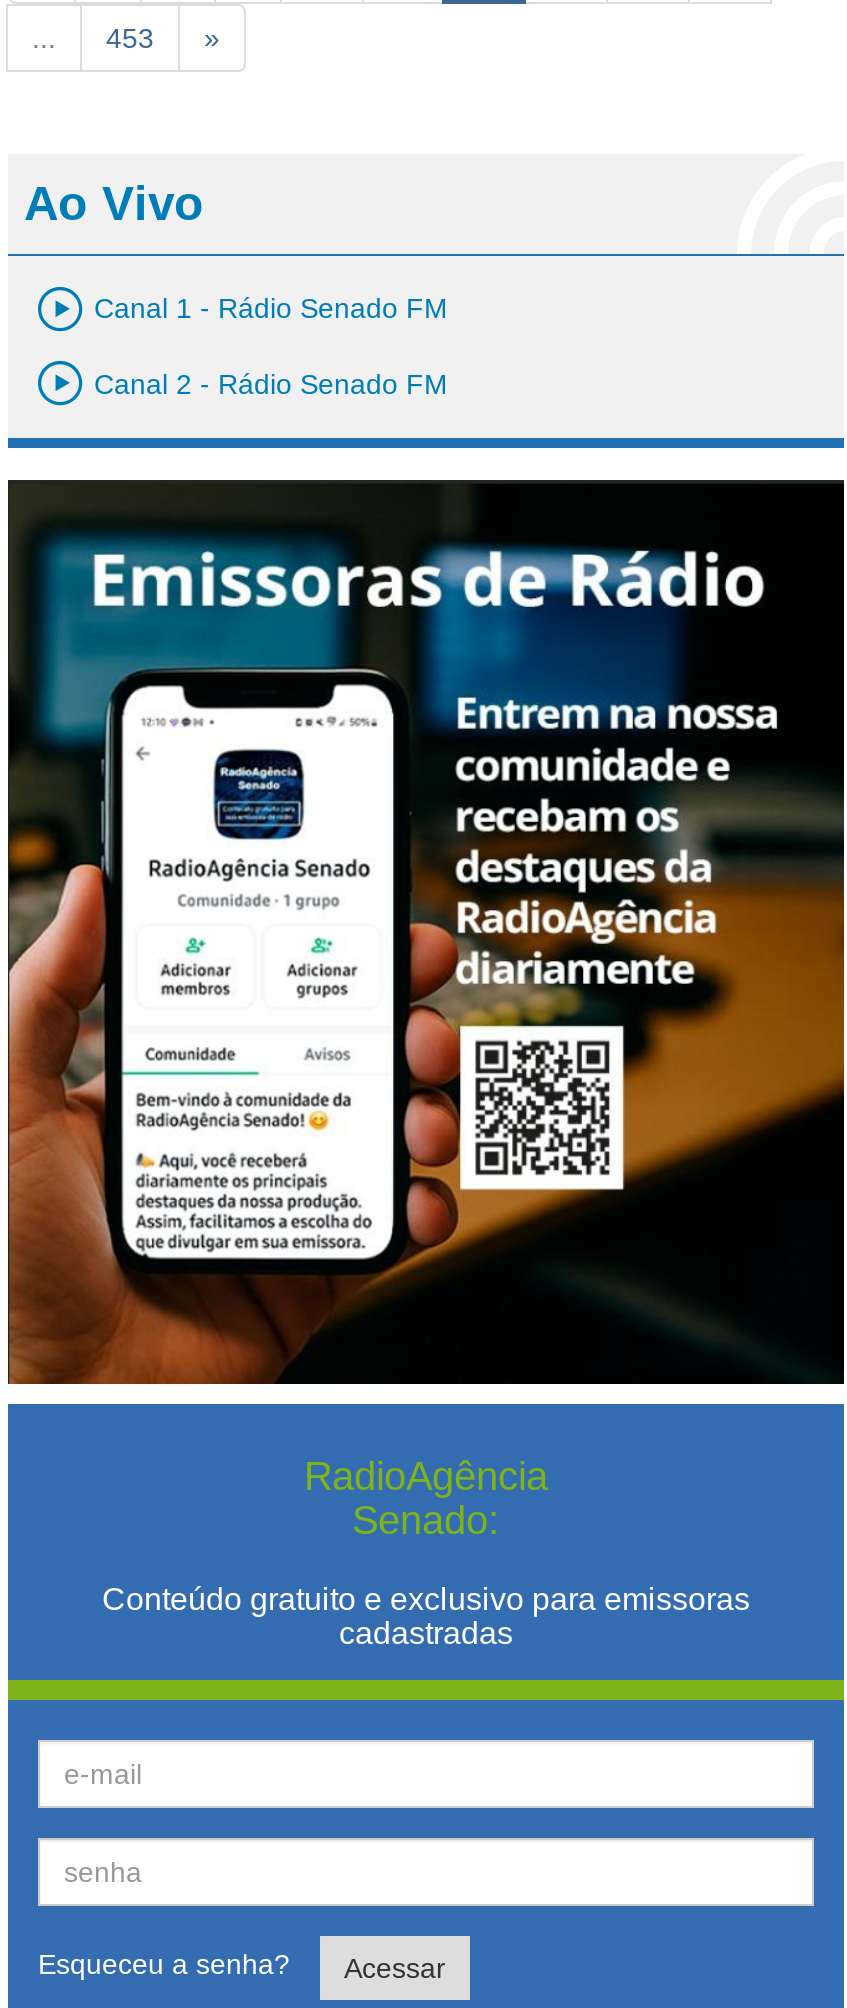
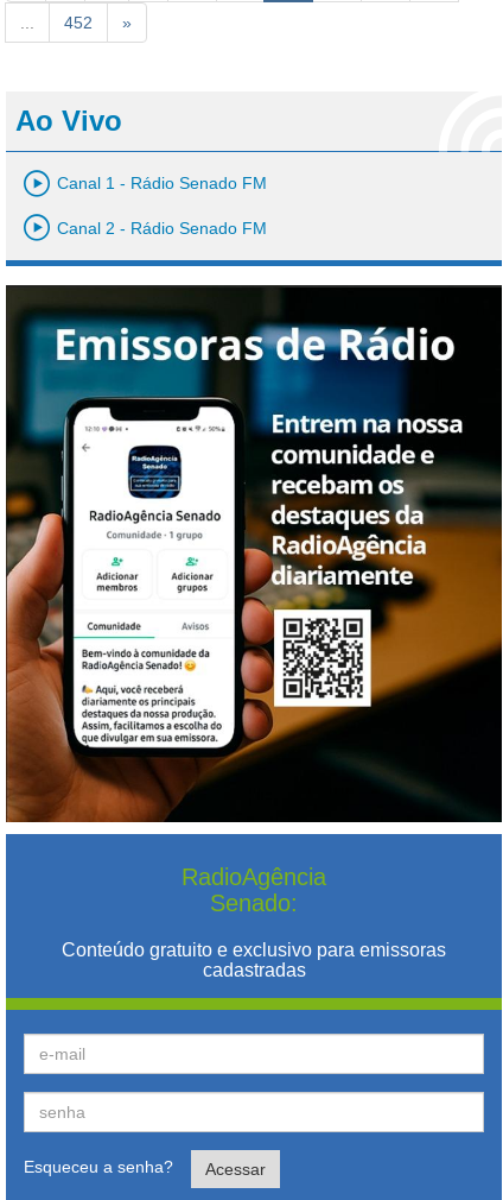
[106,22,154,54] 453 -> [64,13,93,32] 452

